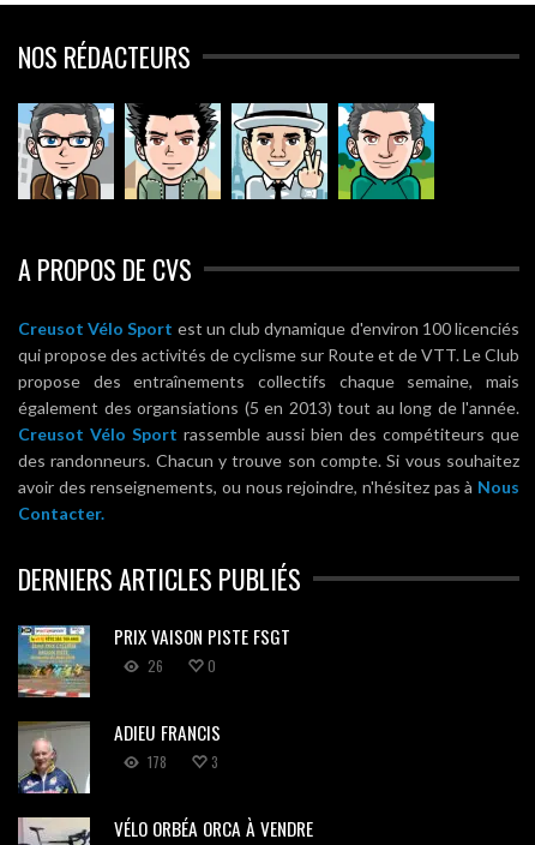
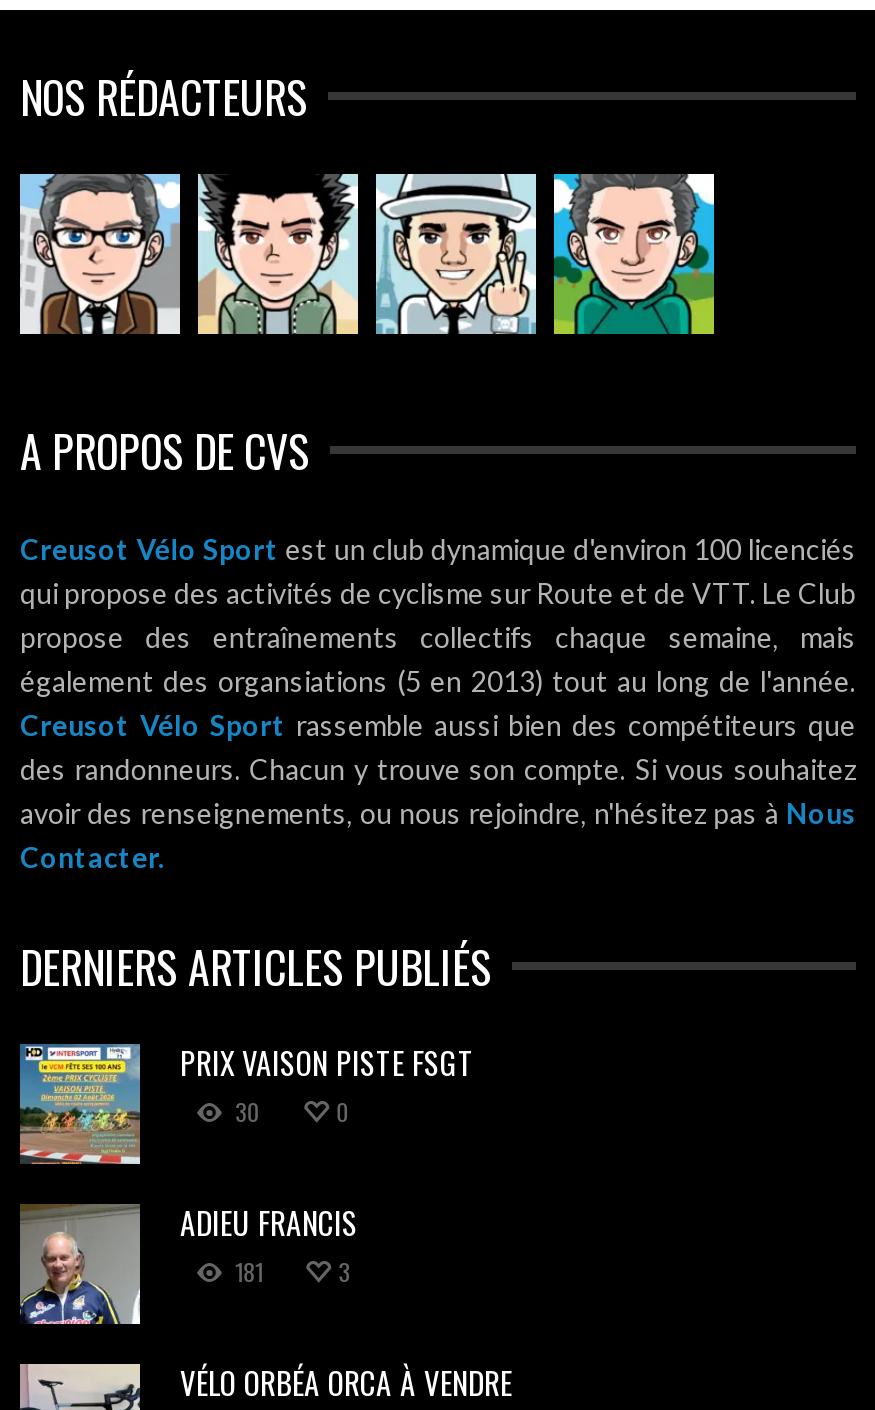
[147,655,163,676] 26 -> [235,1094,261,1128] 30
[147,751,166,772] 178 -> [235,1254,263,1288] 181

